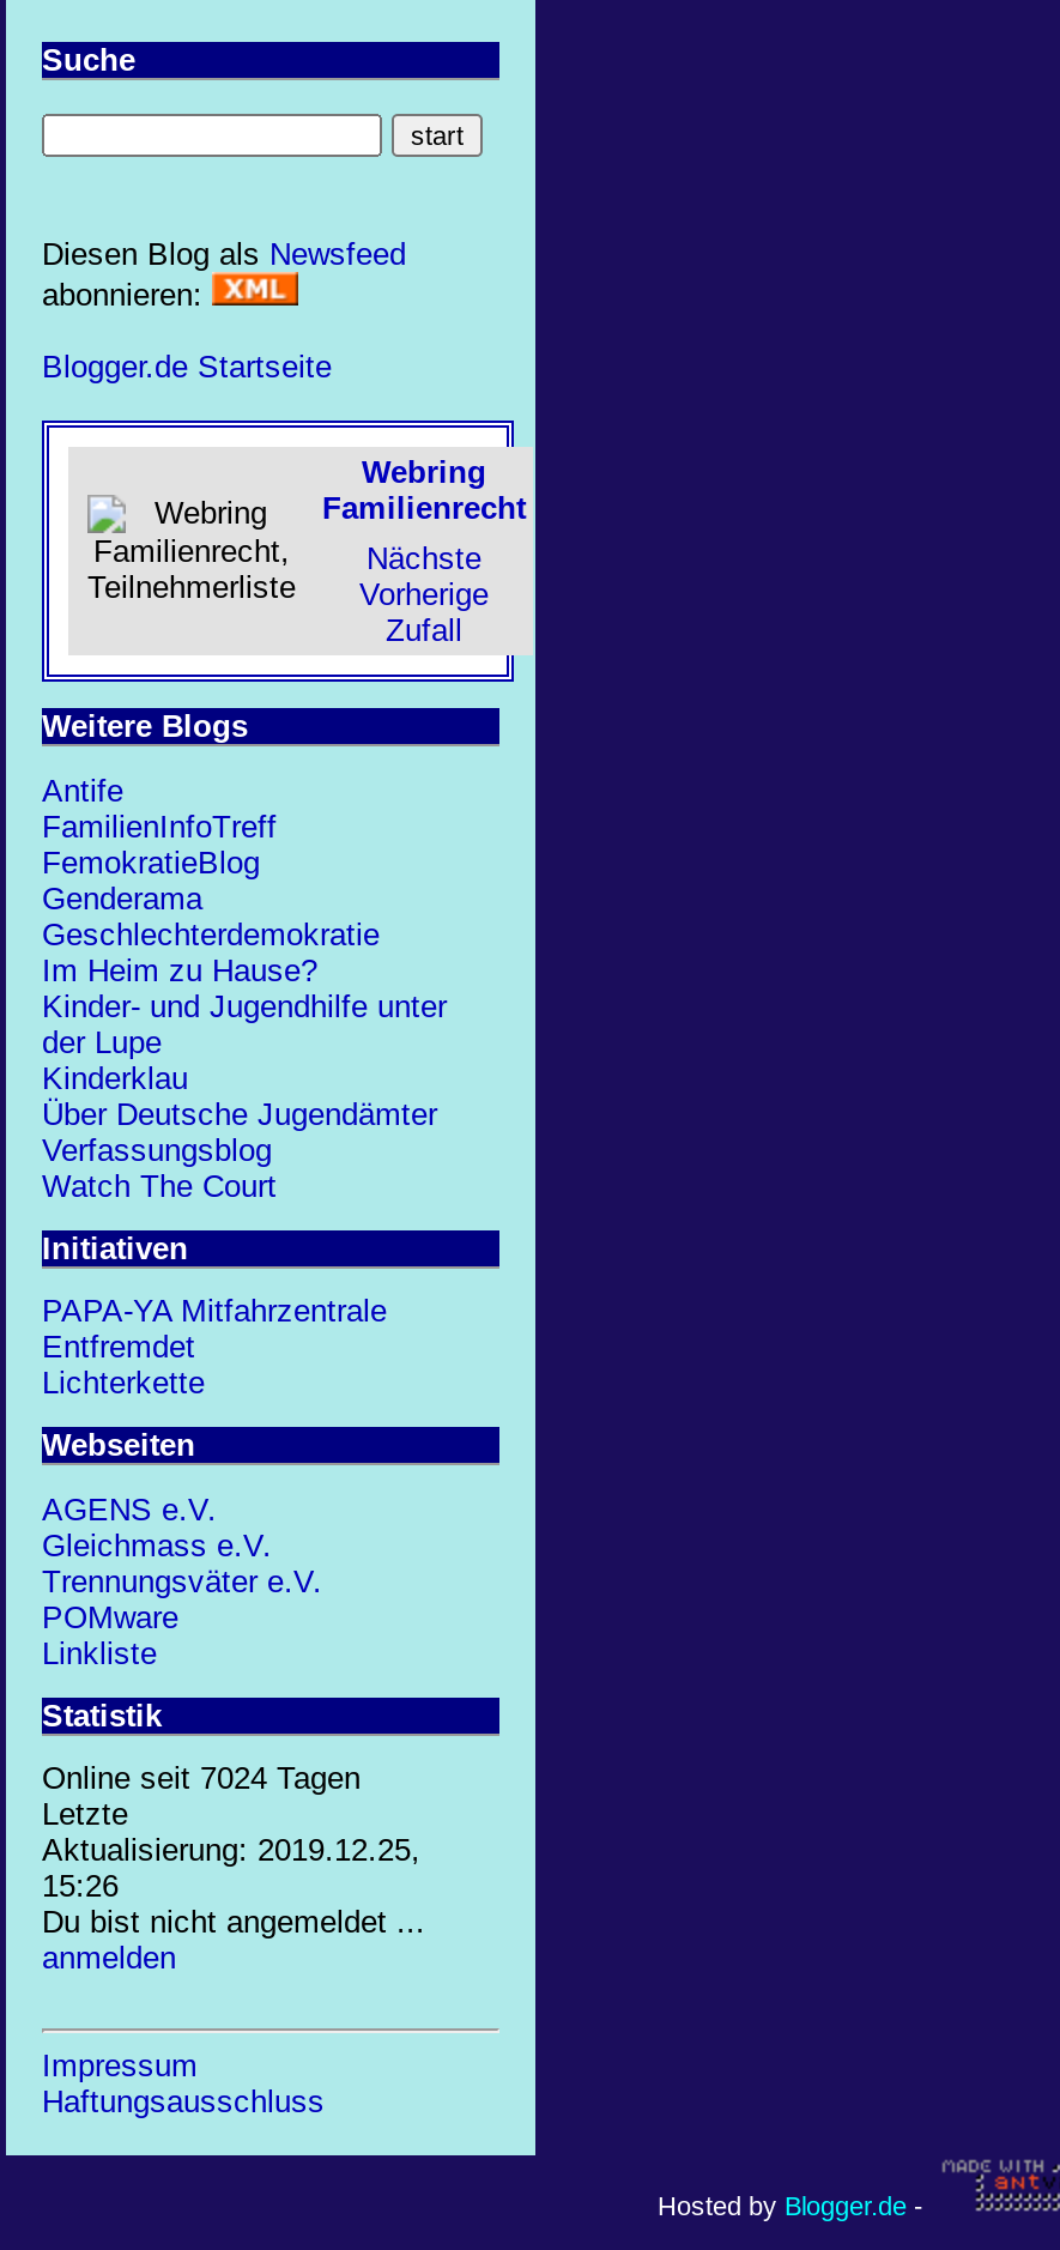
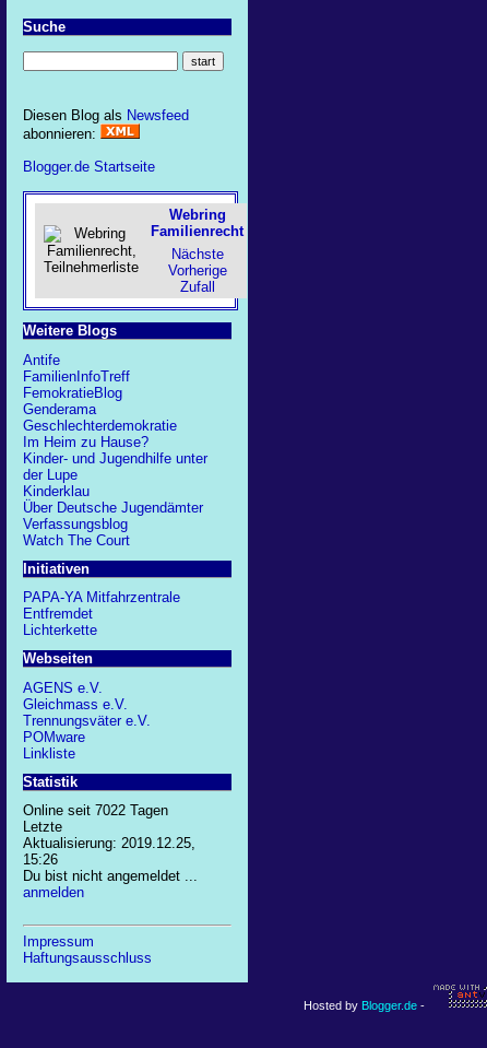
[42,1761,361,1797] Online seit 7024 Tagen -> [23,803,168,819] Online seit 7022 Tagen

